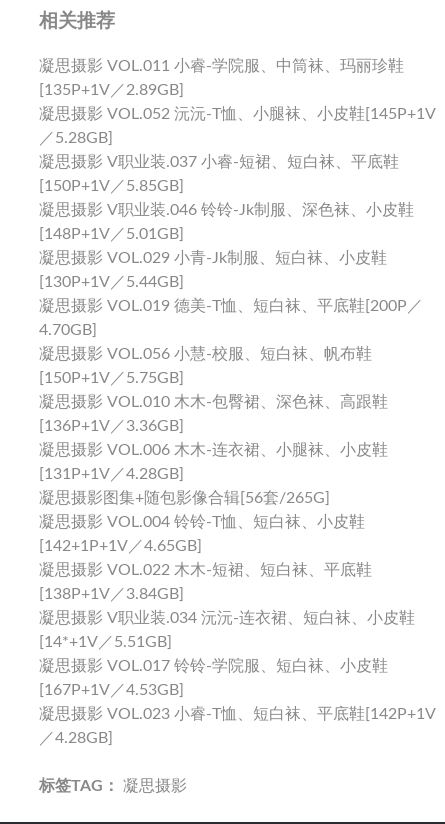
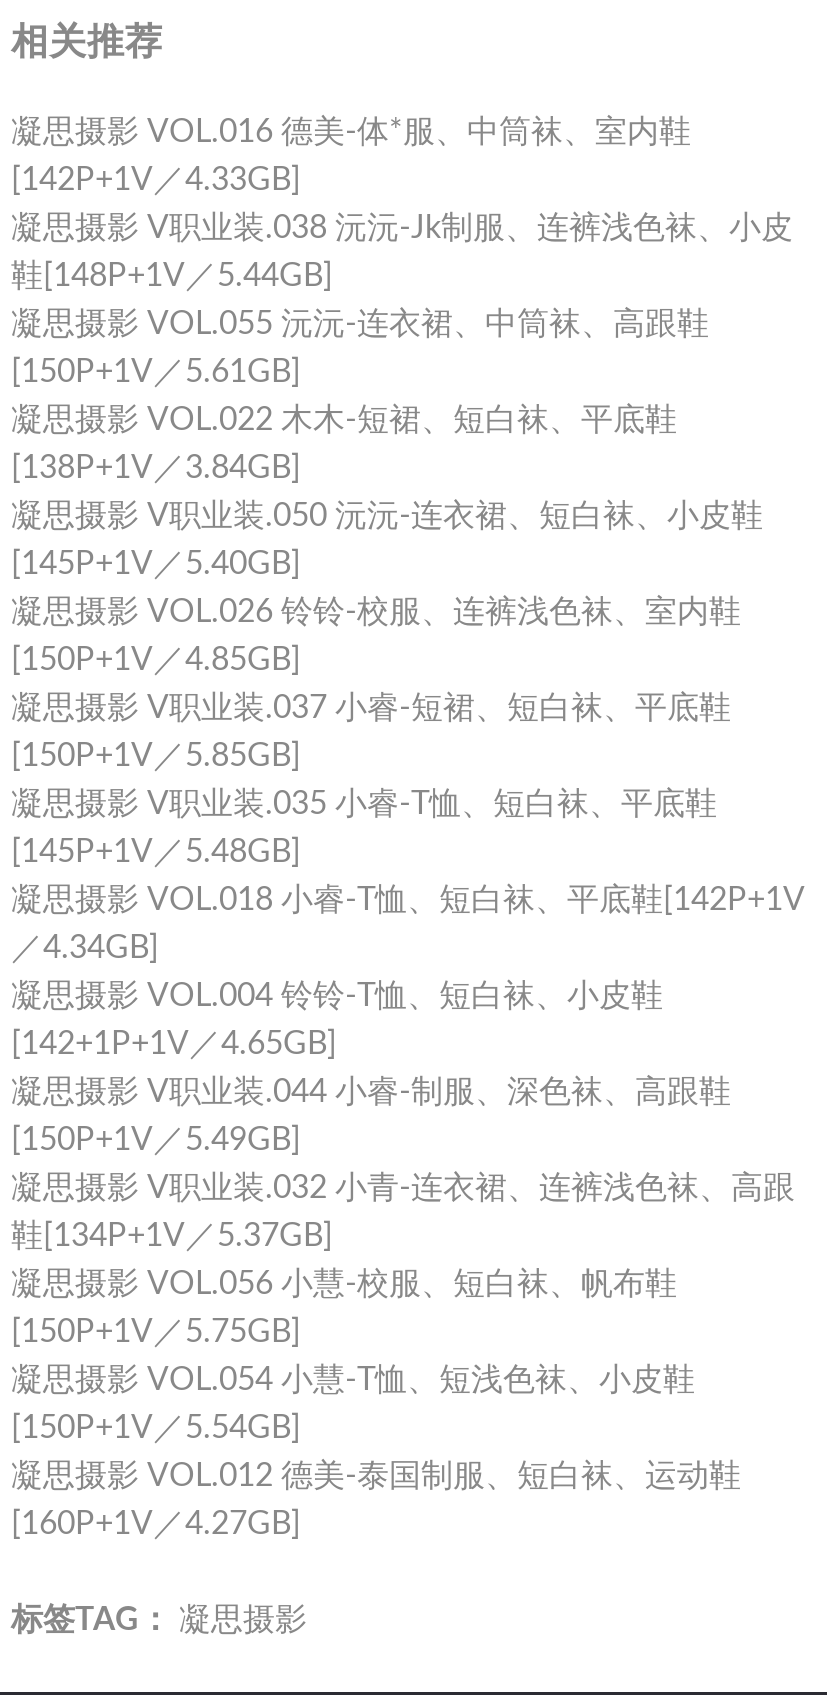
[39,58,436,146] 凝思摄影 VOL.011 小睿-学院服、中筒袜、玛丽珍鞋 | [135P+1V／2.89GB] | 凝思摄影 VOL.052 沅沅-T恤、小腿袜、小皮鞋[145P+1V | ／5.28GB] -> [11,116,793,676] 凝思摄影 VOL.016 德美-体*服、中筒袜、室内鞋 | [142P+1V／4.33GB] | 凝思摄影 V职业装.038 沅沅-Jk制服、连裤浅色袜、小皮 | 鞋[148P+1V／5.44GB] | 凝思摄影 VOL.055 沅沅-连衣裙、中筒袜、高跟鞋 | [150P+1V／5.61GB] | 凝思摄影 V职业装.050 沅沅-连衣裙、短白袜、小皮鞋 | [145P+1V／5.40GB] | 凝思摄影 VOL.026 铃铃-校服、连裤浅色袜、室内鞋 | [150P+1V／4.85GB]
moved [39,154,399,194] -> [11,692,731,772]: 凝思摄影 V职业装.037 小睿-短裙、短白袜、平底鞋 | [150P+1V／5.85GB]
[39,202,423,338] 凝思摄影 V职业装.046 铃铃-Jk制服、深色袜、小皮鞋 | [148P+1V／5.01GB] | 凝思摄影 VOL.029 小青-Jk制服、短白袜、小皮鞋 | [130P+1V／5.44GB] | 凝思摄影 VOL.019 德美-T恤、短白袜、平底鞋[200P／ | 4.70GB] -> [11,788,805,1252] 凝思摄影 V职业装.035 小睿-T恤、短白袜、平底鞋 | [145P+1V／5.48GB] | 凝思摄影 VOL.018 小睿-T恤、短白袜、平底鞋[142P+1V | ／4.34GB] | 凝思摄影 V职业装.044 小睿-制服、深色袜、高跟鞋 | [150P+1V／5.49GB] | 凝思摄影 V职业装.032 小青-连衣裙、连裤浅色袜、高跟 | 鞋[134P+1V／5.37GB]
moved [39,346,372,386] -> [11,1268,677,1348]: 凝思摄影 VOL.056 小慧-校服、短白袜、帆布鞋 | [150P+1V／5.75GB]
[39,394,436,746] 凝思摄影 VOL.010 木木-包臀裙、深色袜、高跟鞋 | [136P+1V／3.36GB] | 凝思摄影 VOL.006 木木-连衣裙、小腿袜、小皮鞋 | [131P+1V／4.28GB] | 凝思摄影图集+随包影像合辑[56套/265G] | 凝思摄影 V职业装.034 沅沅-连衣裙、短白袜、小皮鞋 | [14*+1V／5.51GB] | 凝思摄影 VOL.017 铃铃-学院服、短白袜、小皮鞋 | [167P+1V／4.53GB] | 凝思摄影 VOL.023 小睿-T恤、短白袜、平底鞋[142P+1V | ／4.28GB] -> [11,1364,741,1540] 凝思摄影 VOL.054 小慧-T恤、短浅色袜、小皮鞋 | [150P+1V／5.54GB] | 凝思摄影 VOL.012 德美-泰国制服、短白袜、运动鞋 | [160P+1V／4.27GB]
moved [39,514,365,554] -> [11,980,663,1060]: 凝思摄影 VOL.004 铃铃-T恤、短白袜、小皮鞋 | [142+1P+1V／4.65GB]
moved [39,562,372,602] -> [11,404,677,484]: 凝思摄影 VOL.022 木木-短裙、短白袜、平底鞋 | [138P+1V／3.84GB]

